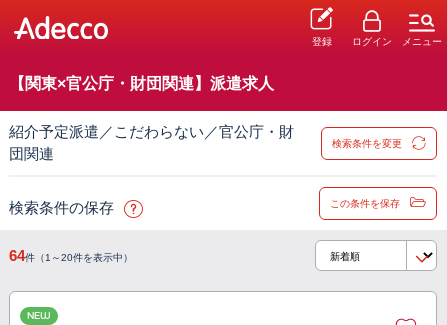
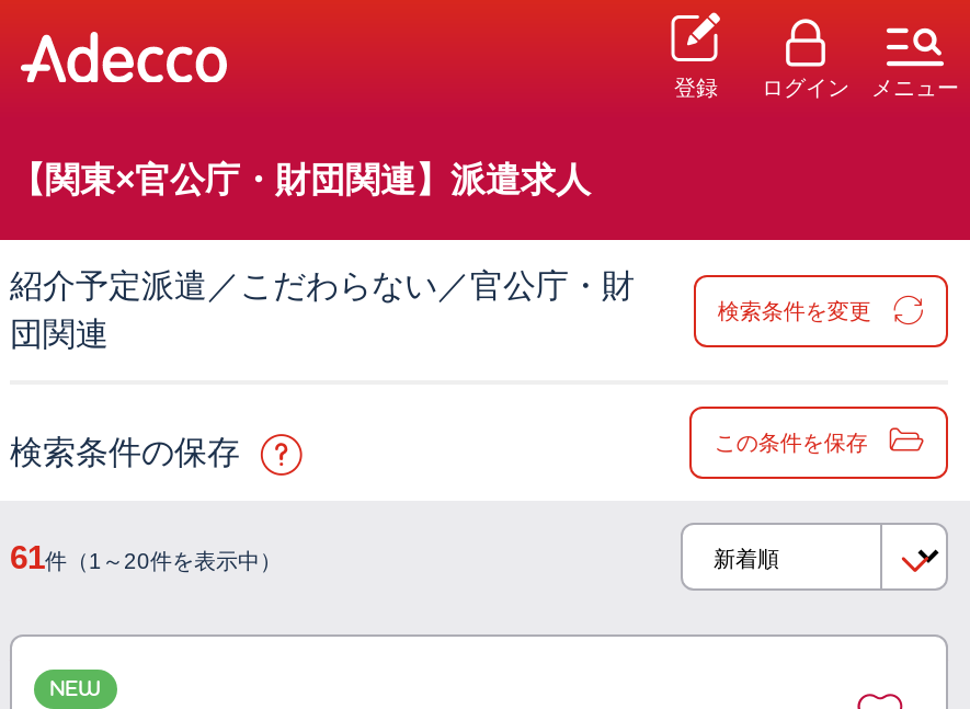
[9,247,133,264] 64件（1～20件を表示中） -> [10,538,282,575] 61件（1～20件を表示中）

